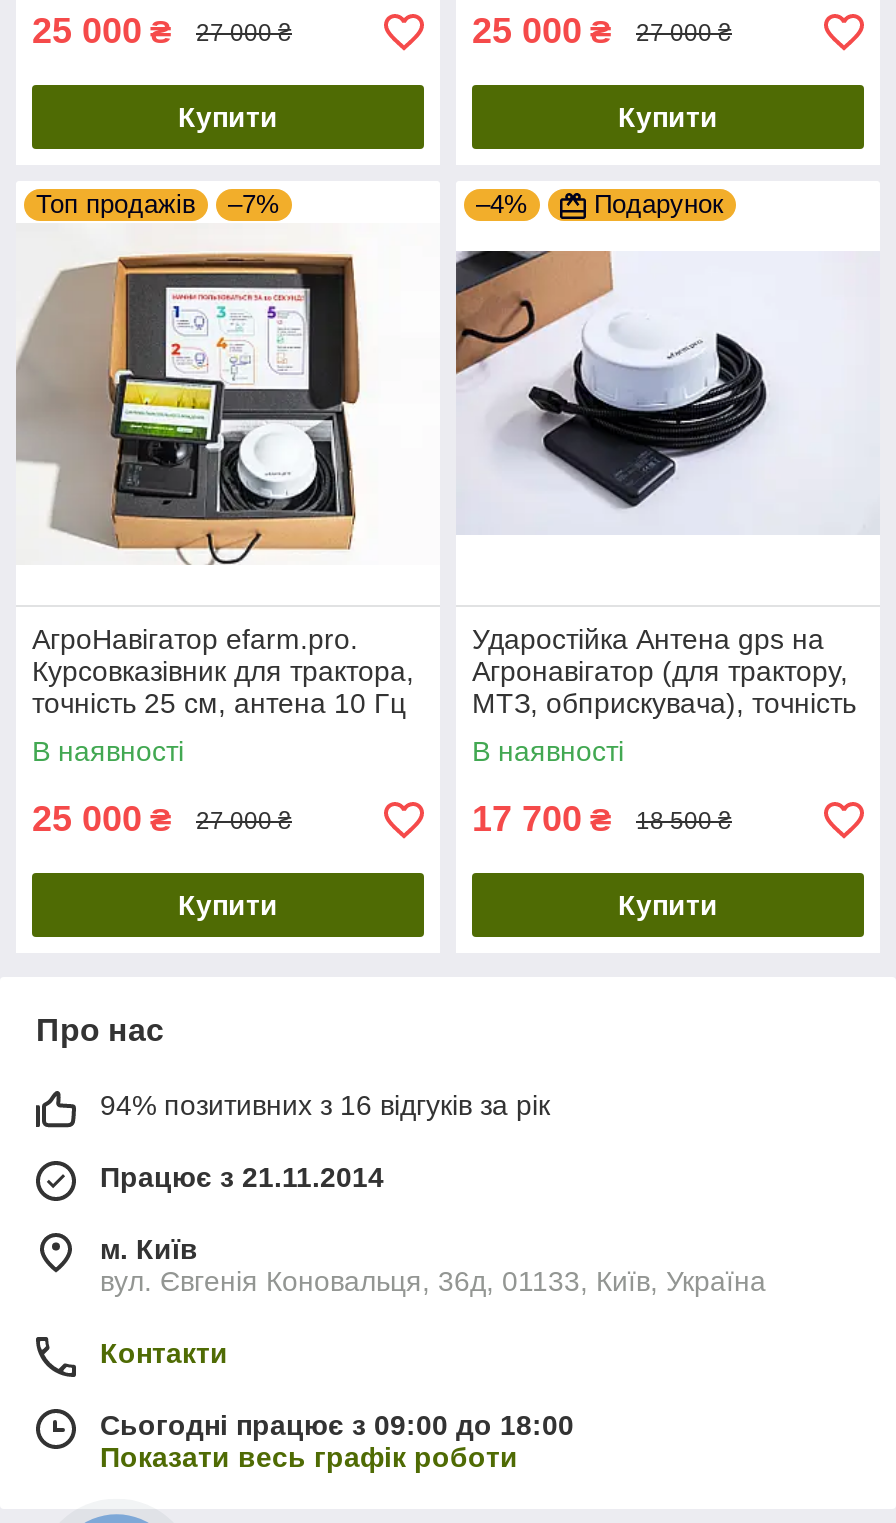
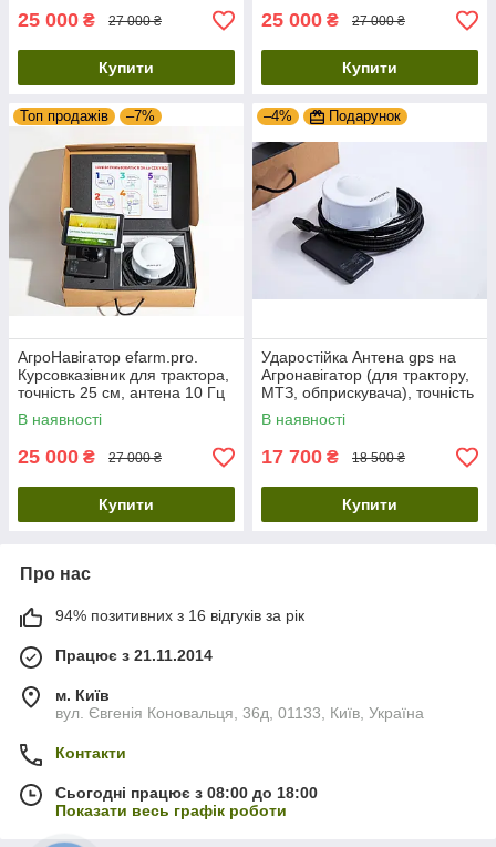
[100,1410,574,1442] Сьогодні працює з 09:00 до 18:00 -> [55,784,318,802] Сьогодні працює з 08:00 до 18:00

